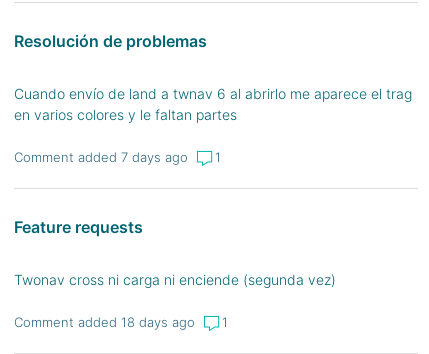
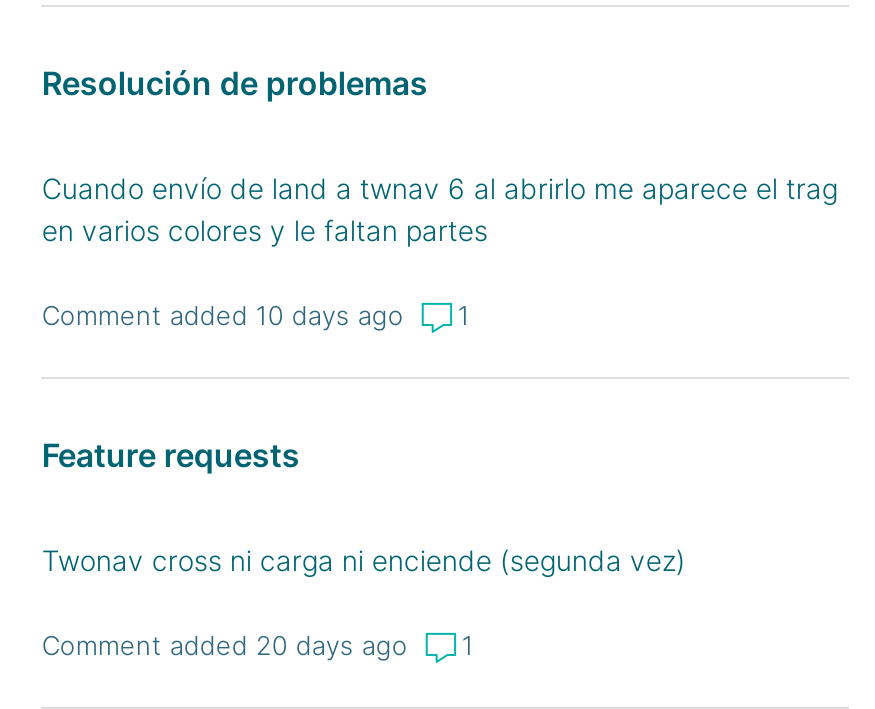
[14,149,188,165] Comment added 7 days ago -> [42,299,404,331] Comment added 10 days ago
[14,314,195,330] Comment added 18 days ago -> [42,629,408,661] Comment added 20 days ago

